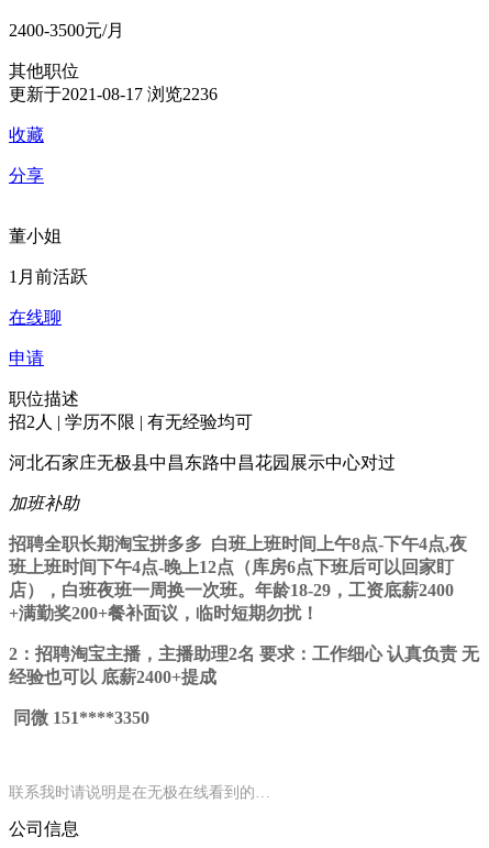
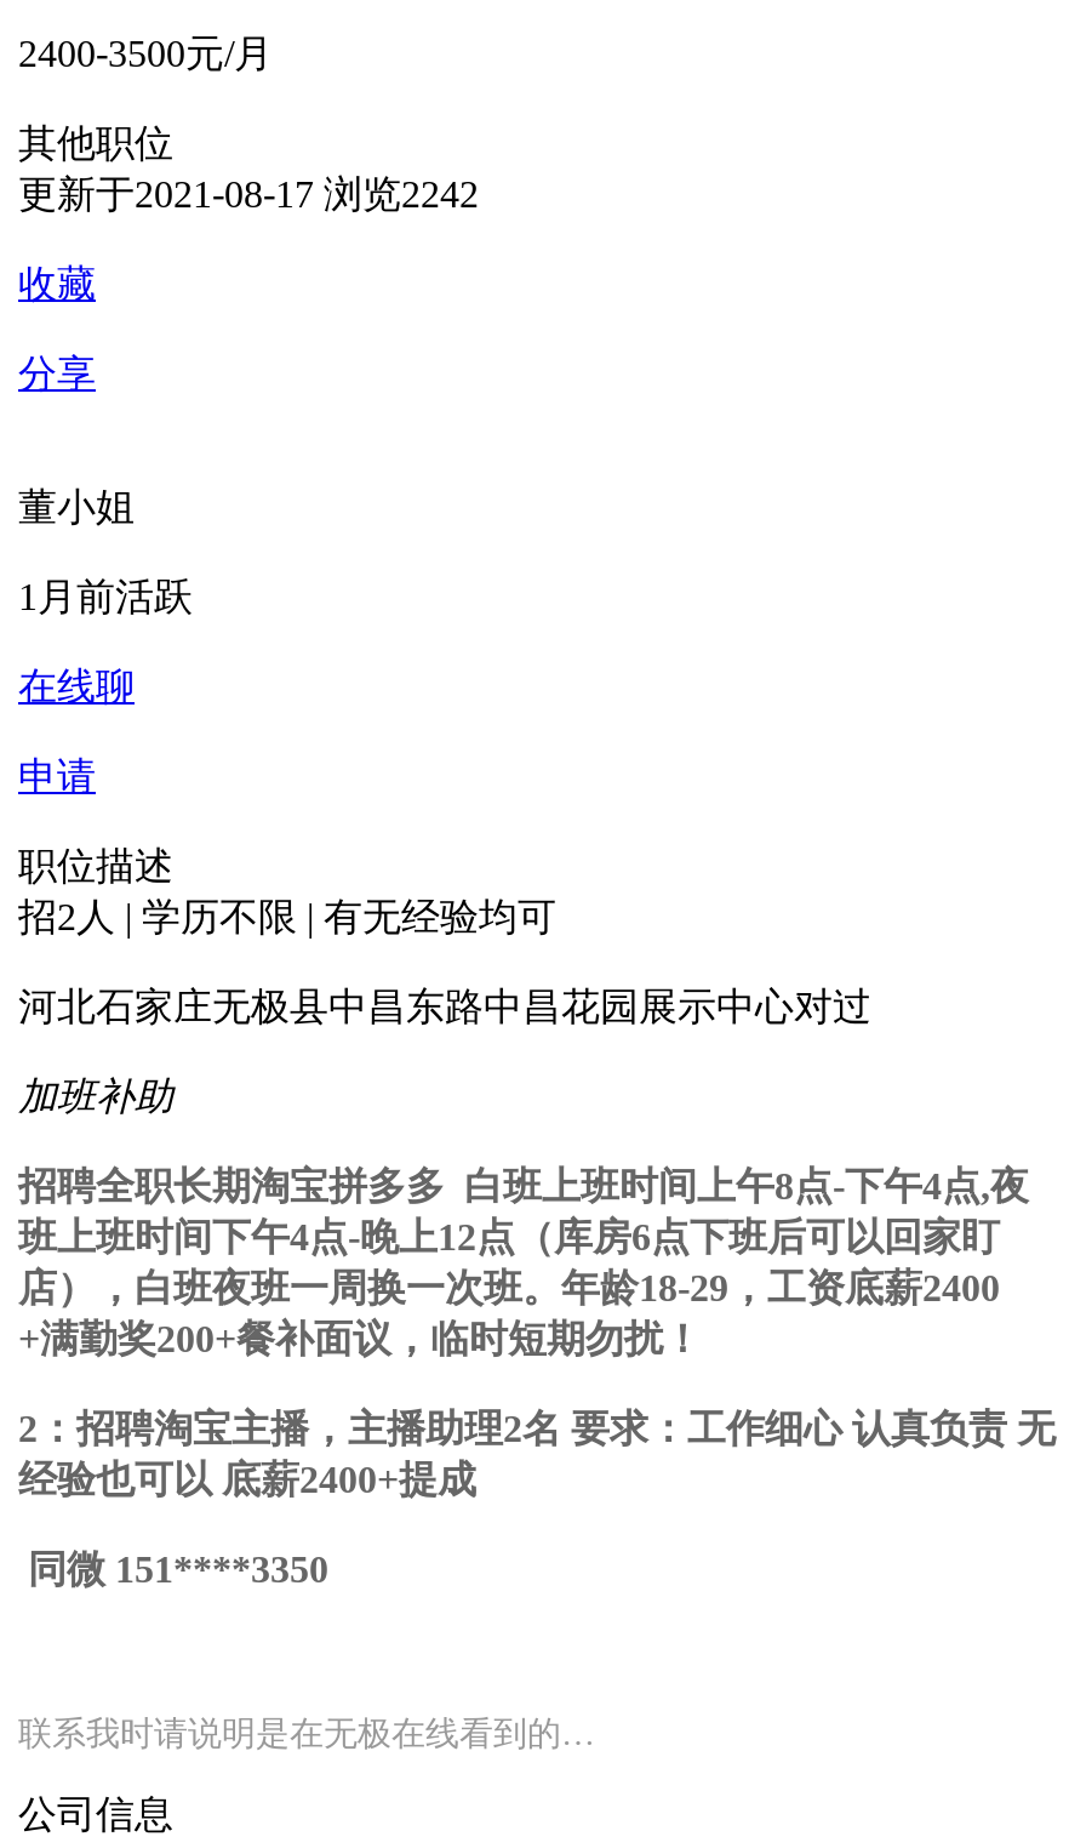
[9,85,218,103] 更新于2021-08-17浏览2236 -> [18,173,479,214] 更新于2021-08-17浏览2242

